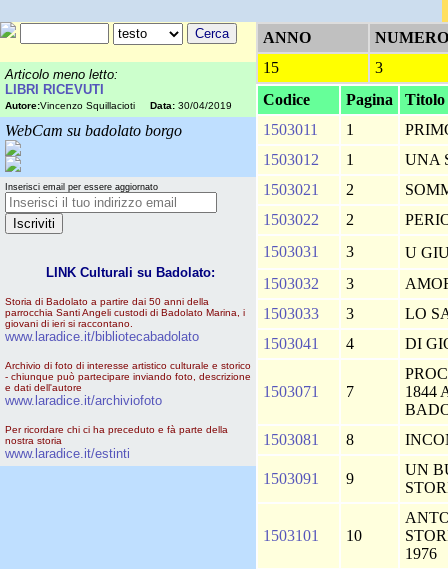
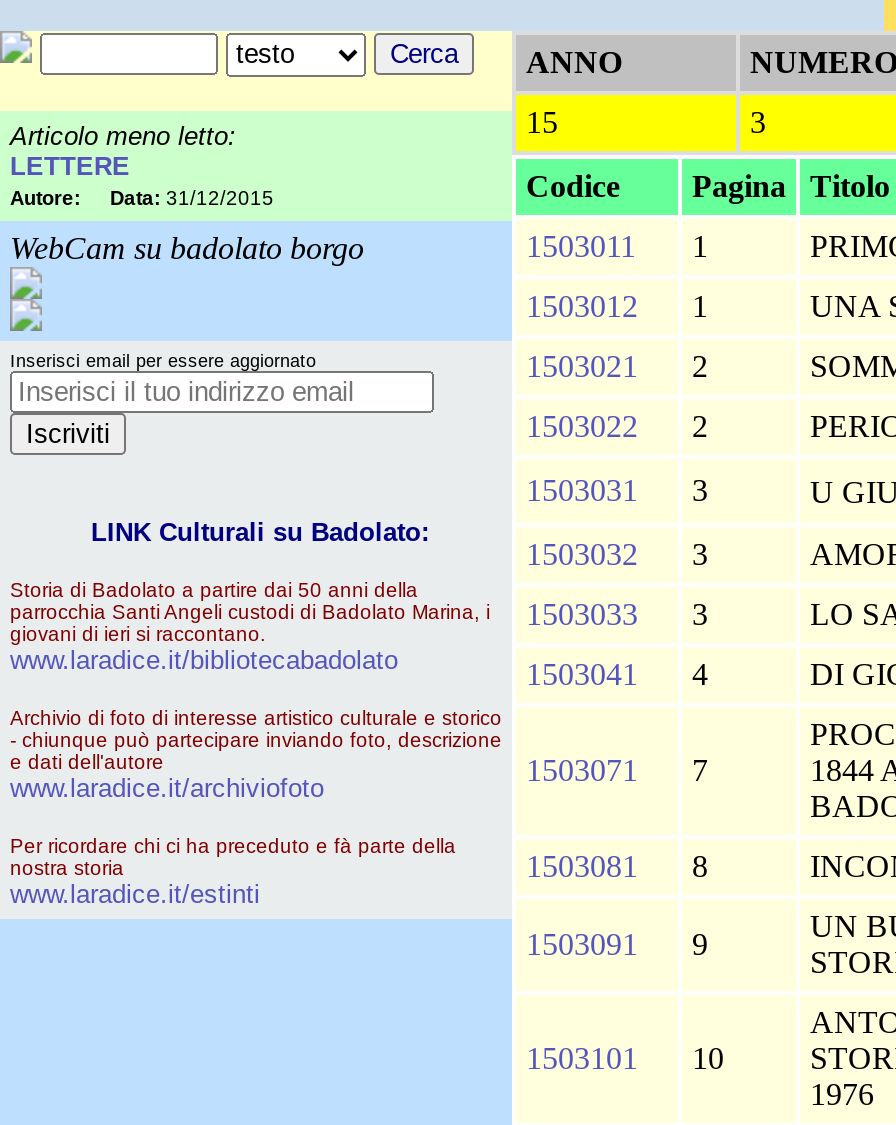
[5,82,235,111] LIBRI RICEVUTI | Autore: Vincenzo Squillacioti Data: 30/04/2019 -> [10,151,280,209] LETTERE | Autore: | Data: 31/12/2015

